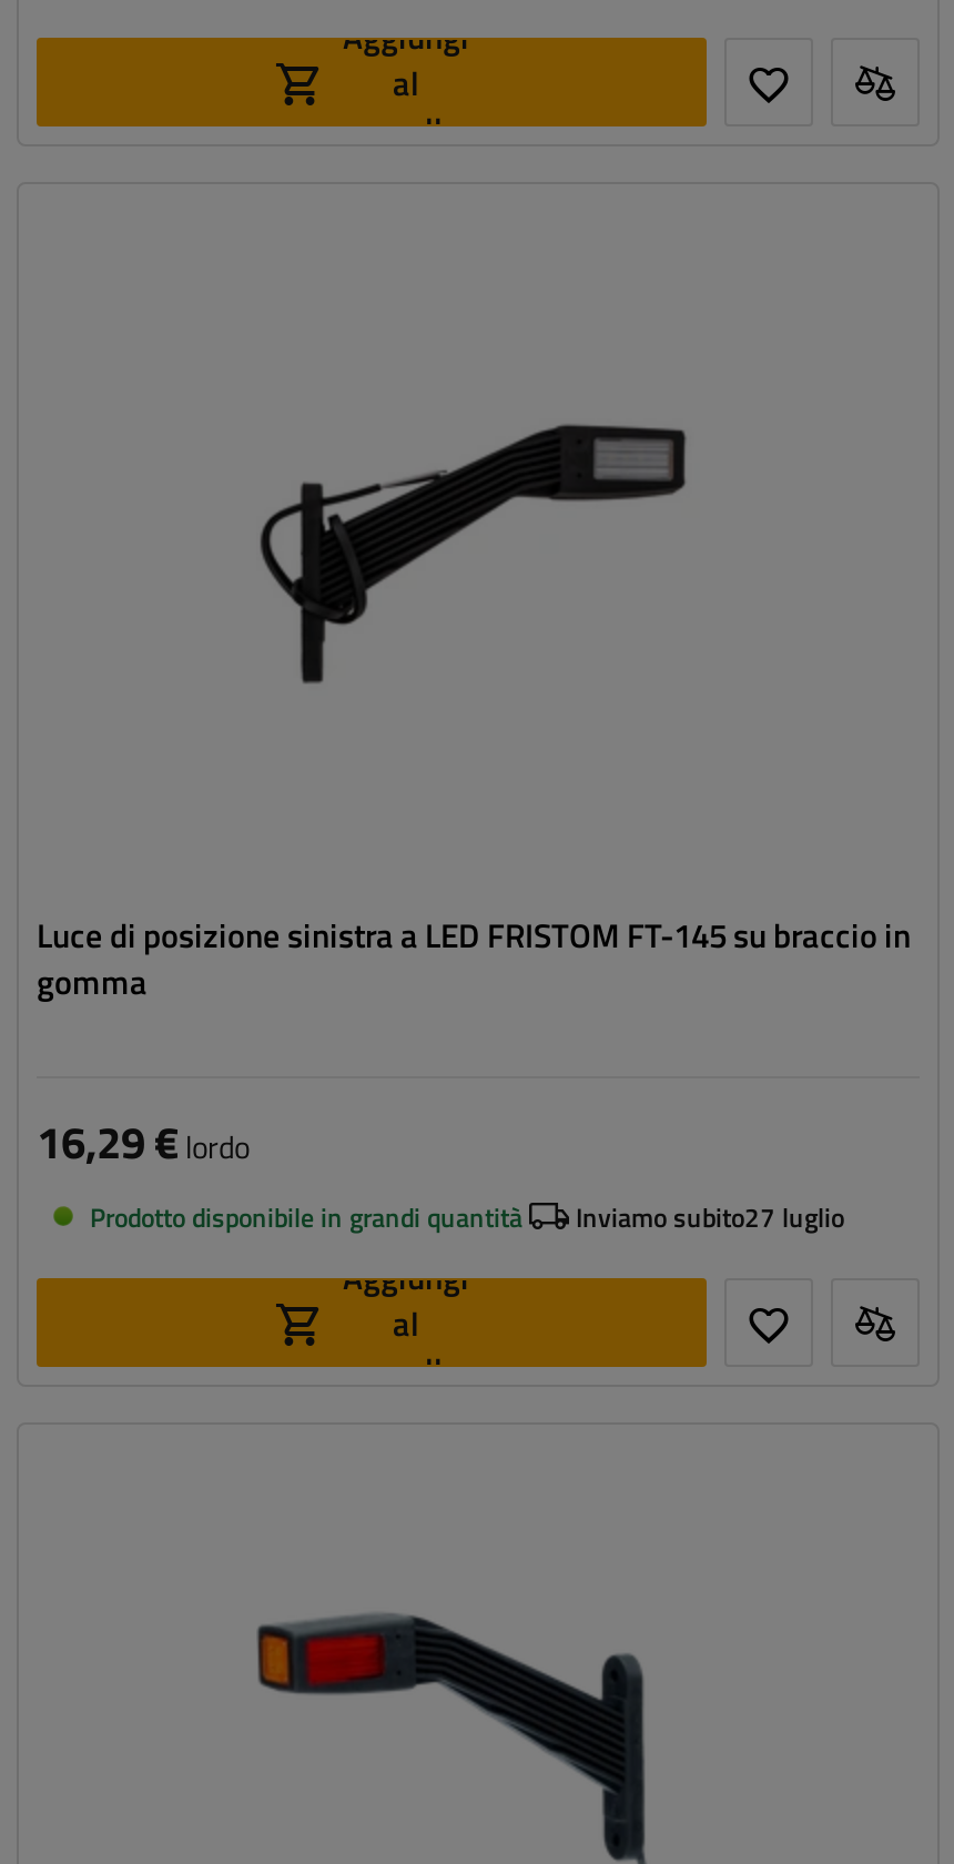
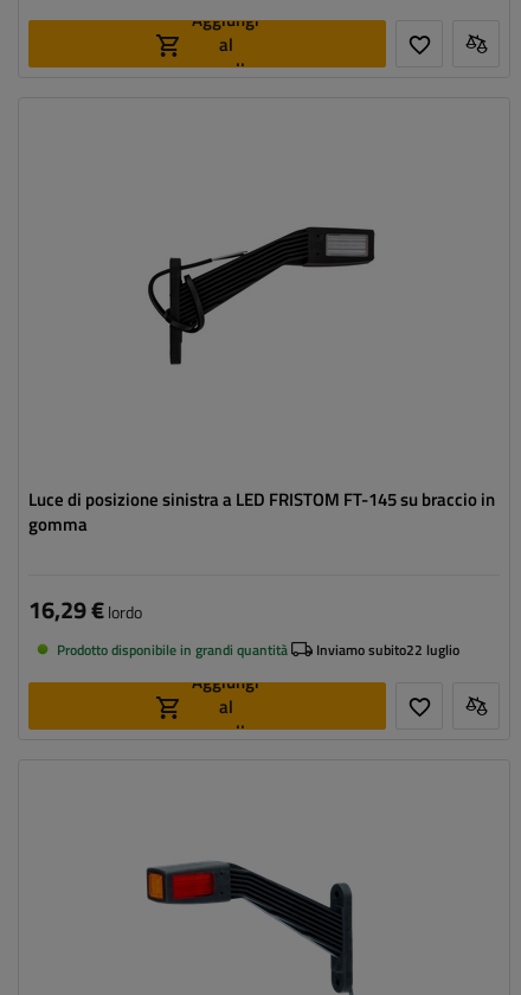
[576,1195,844,1237] Inviamo subito27 luglio -> [316,638,459,660] Inviamo subito22 luglio

